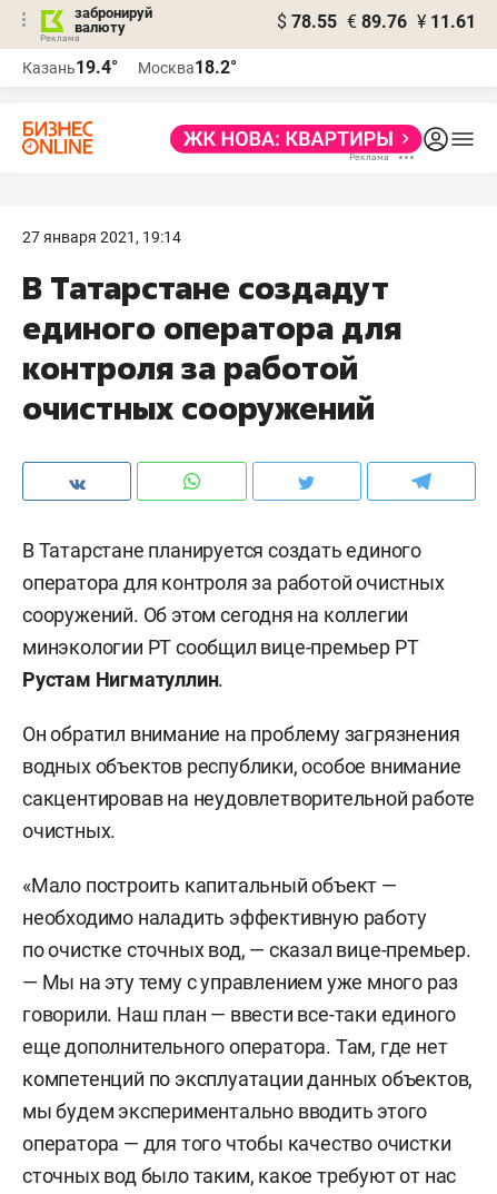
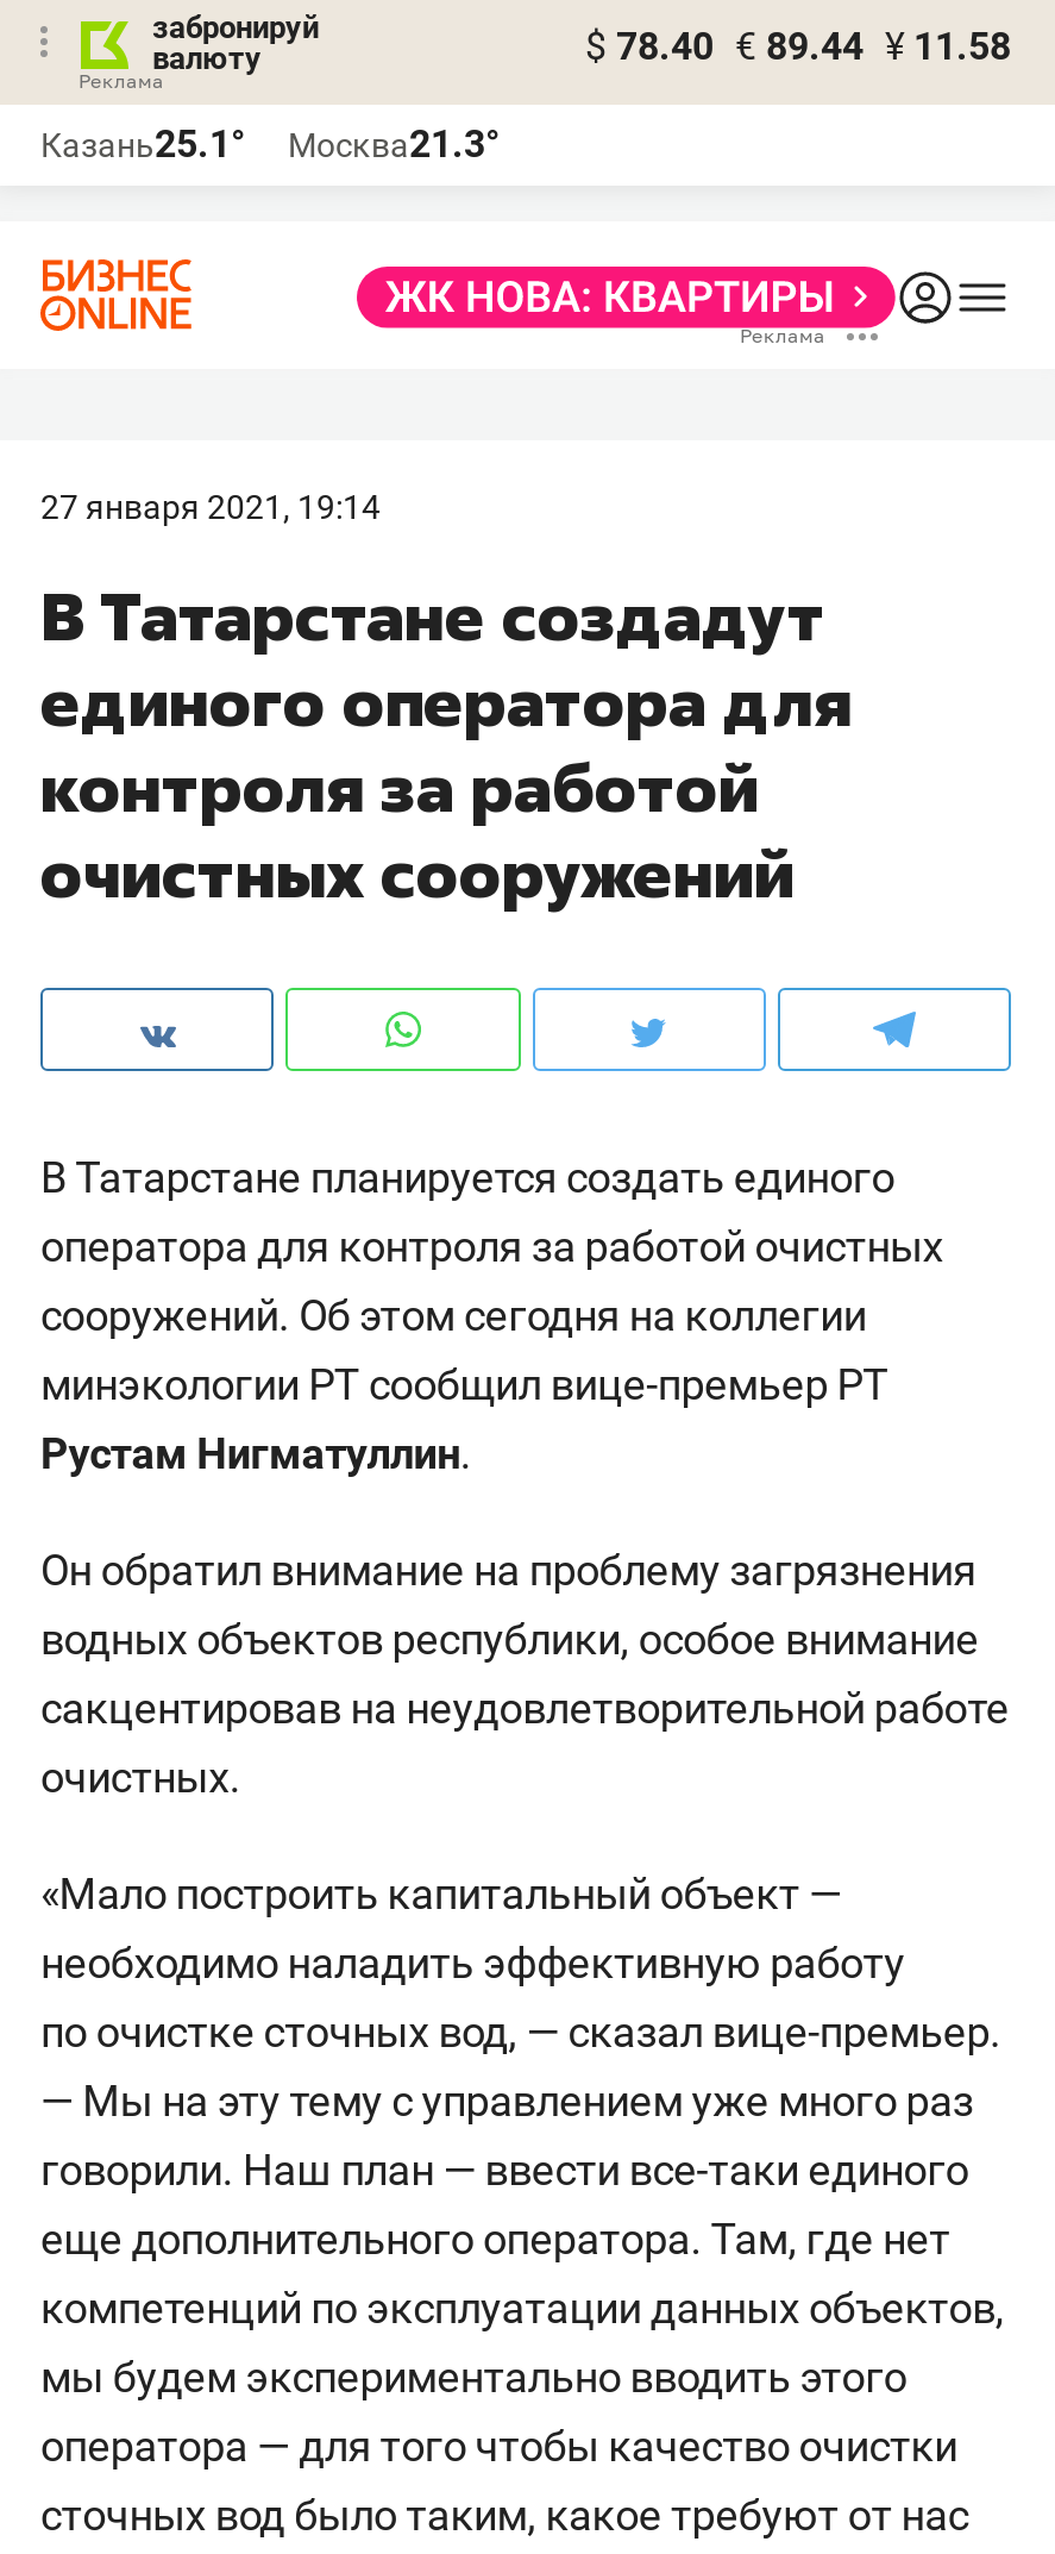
[277,11,476,32] $ 78.55 € 89.76 ¥ 11.61 -> [585,24,1011,69] $ 78.40 € 89.44 ¥ 11.58
[22,57,118,78] Казань19.4° -> [40,121,245,167] Казань25.1°
[138,57,237,78] Москва18.2° -> [288,121,500,167] Москва21.3°

